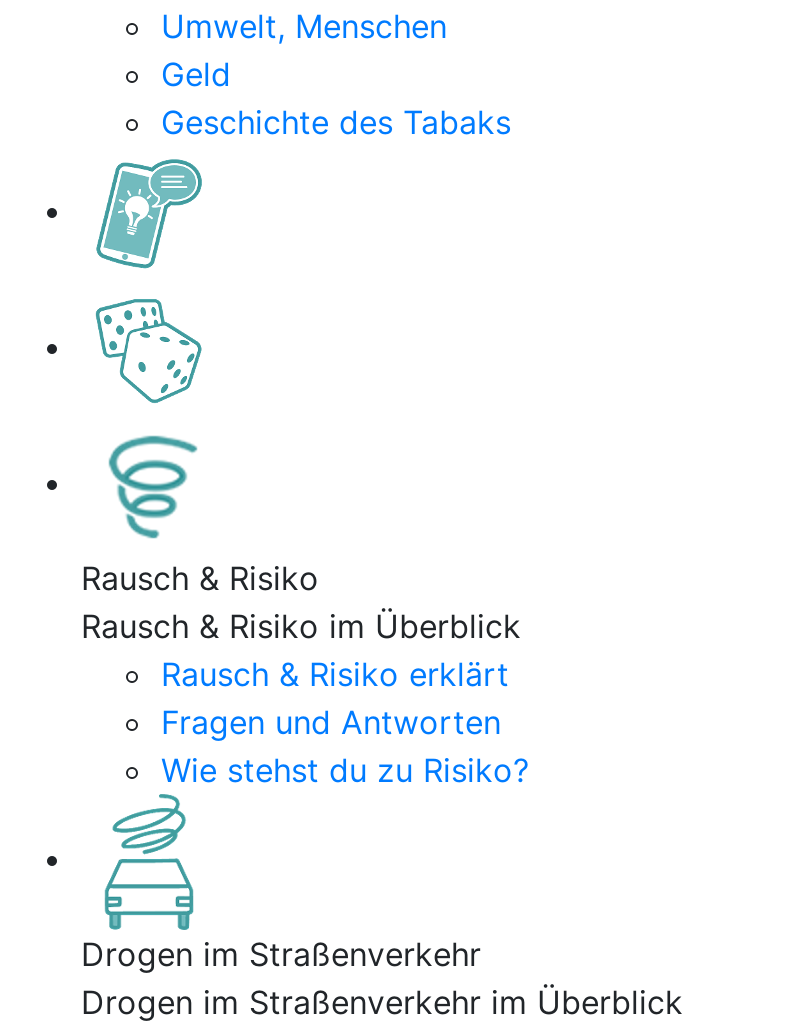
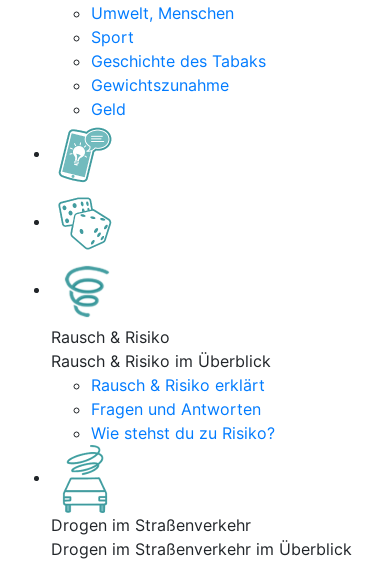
[161,54,231,94] Geld -> [91,27,134,47] Sport
none -> [91,75,229,119] Gewichtszunahme | Geld

